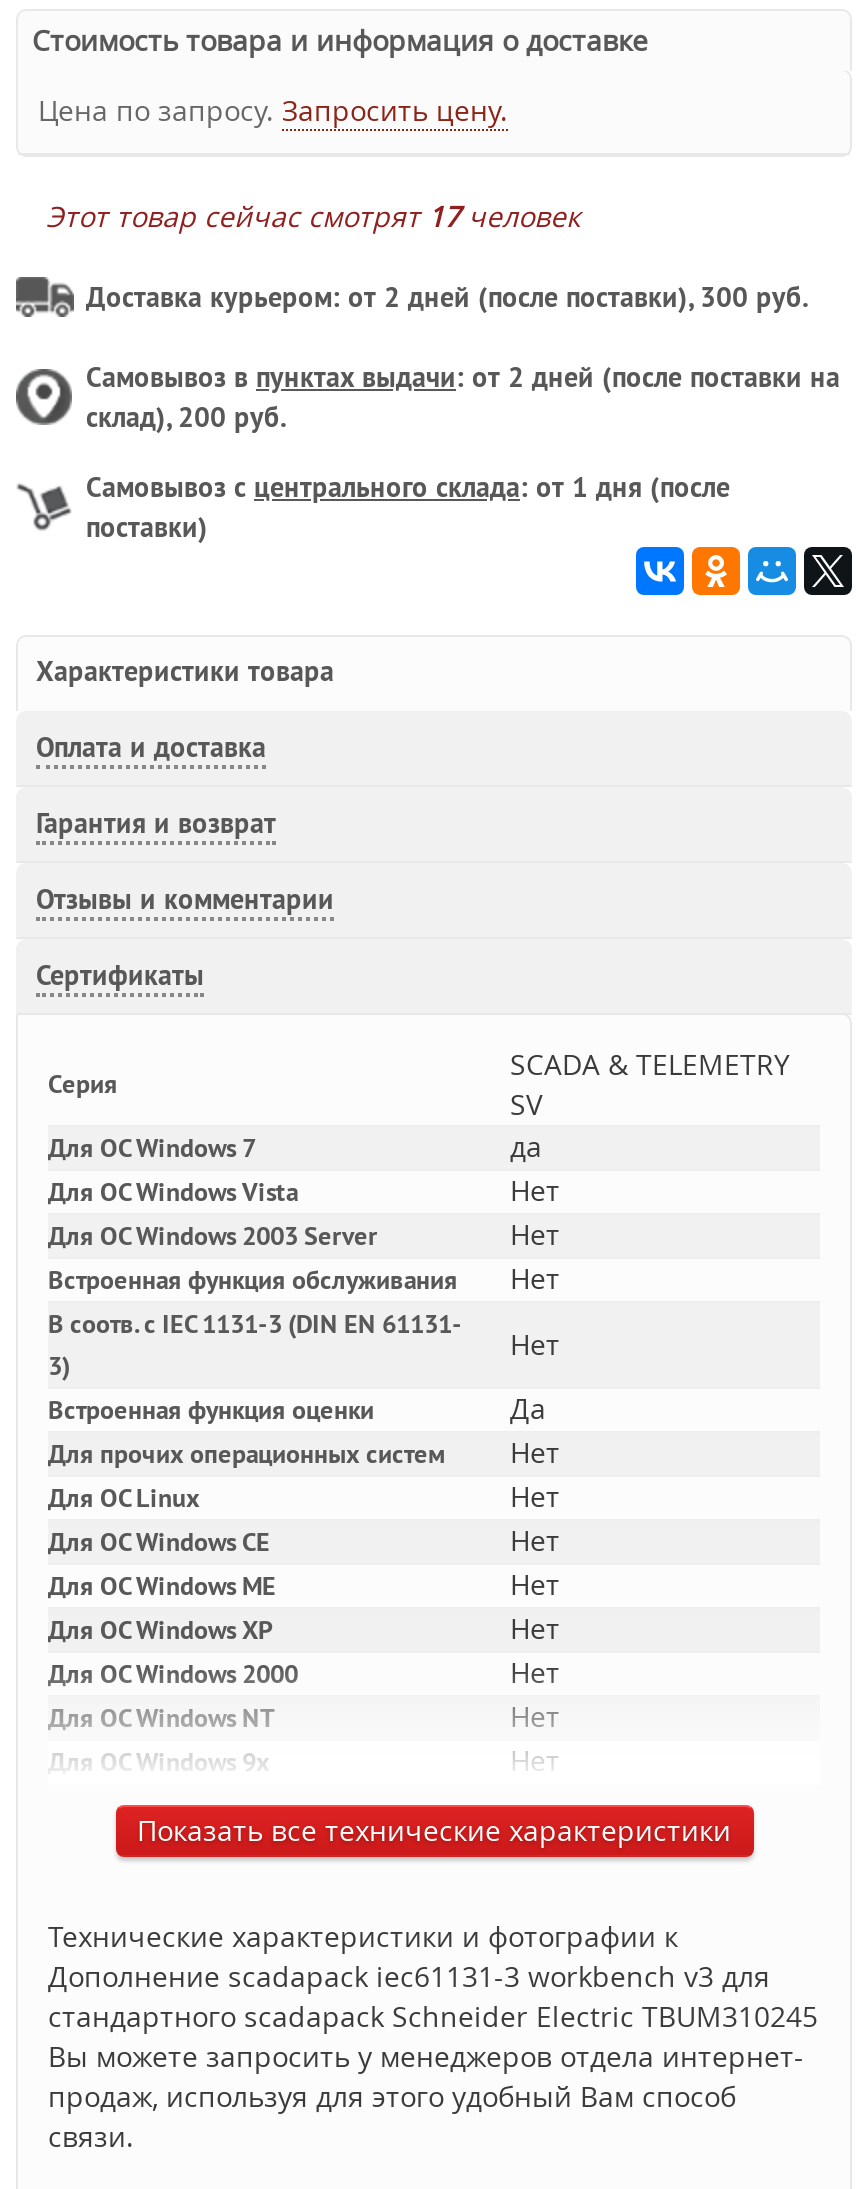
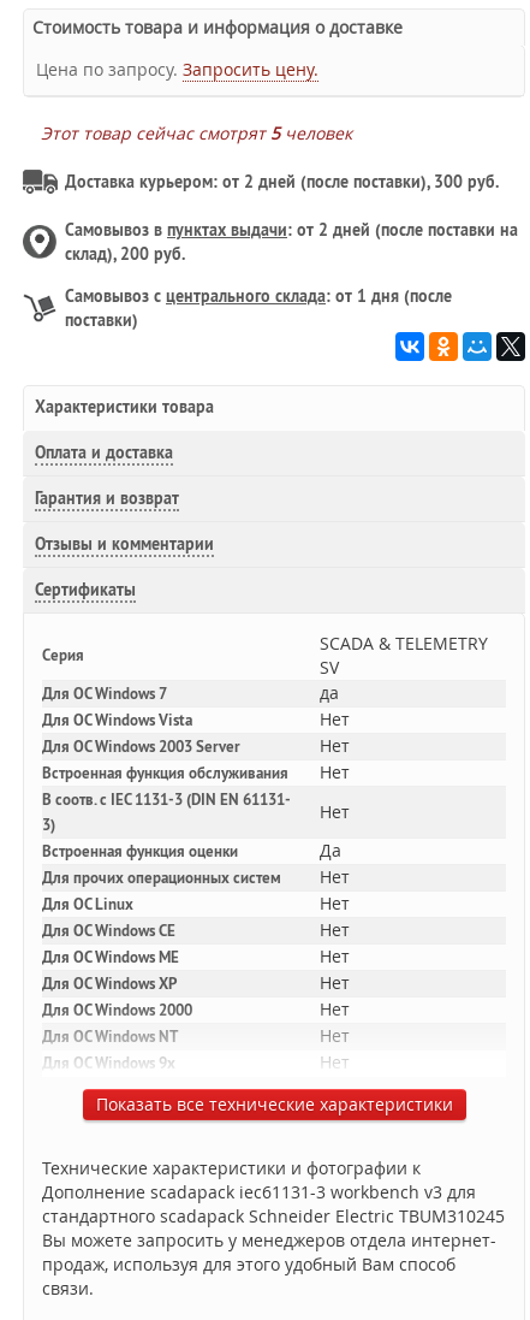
[46,197,580,235] Этот товар сейчас смотрят 17 человек -> [41,122,352,144] Этот товар сейчас смотрят 5 человек

